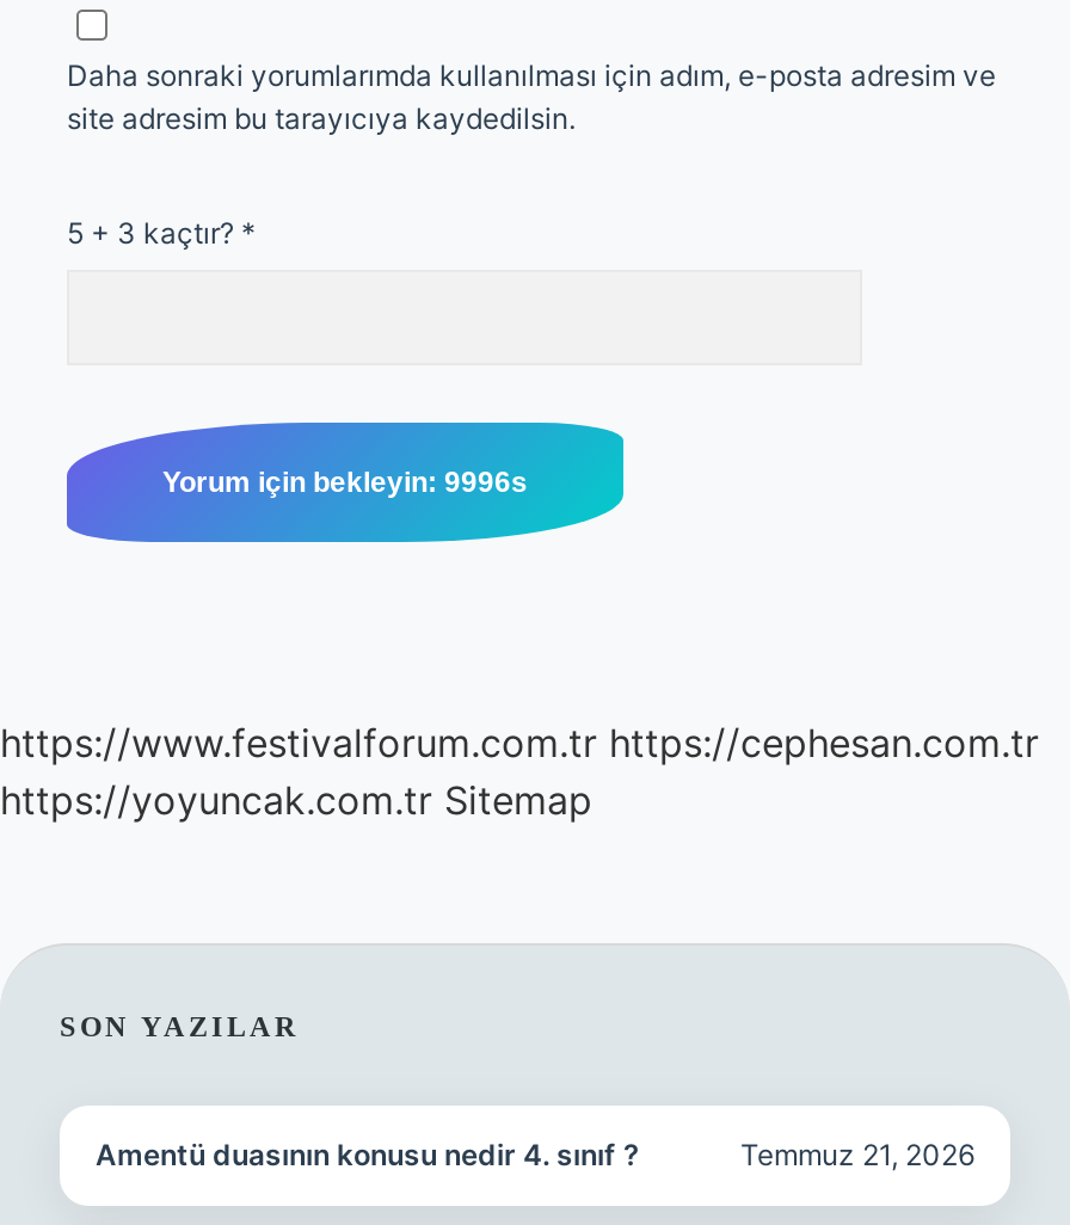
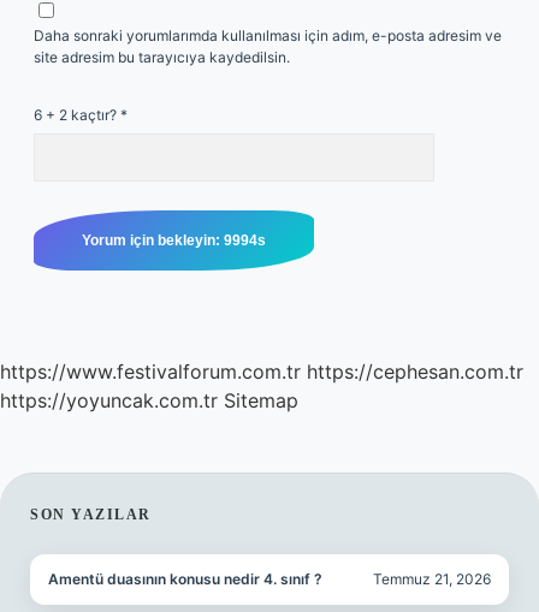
[67,215,256,251] 5 + 3 kaçtır? * -> [34,106,128,124] 6 + 2 kaçtır? *

